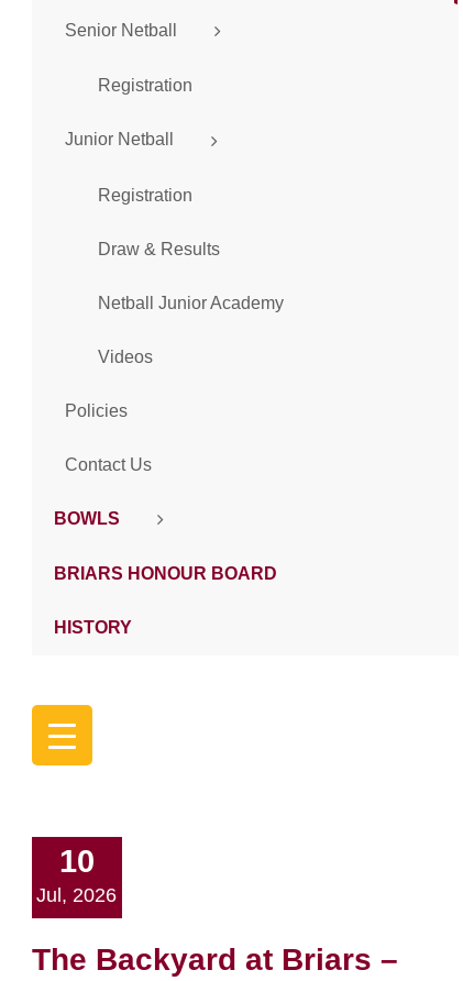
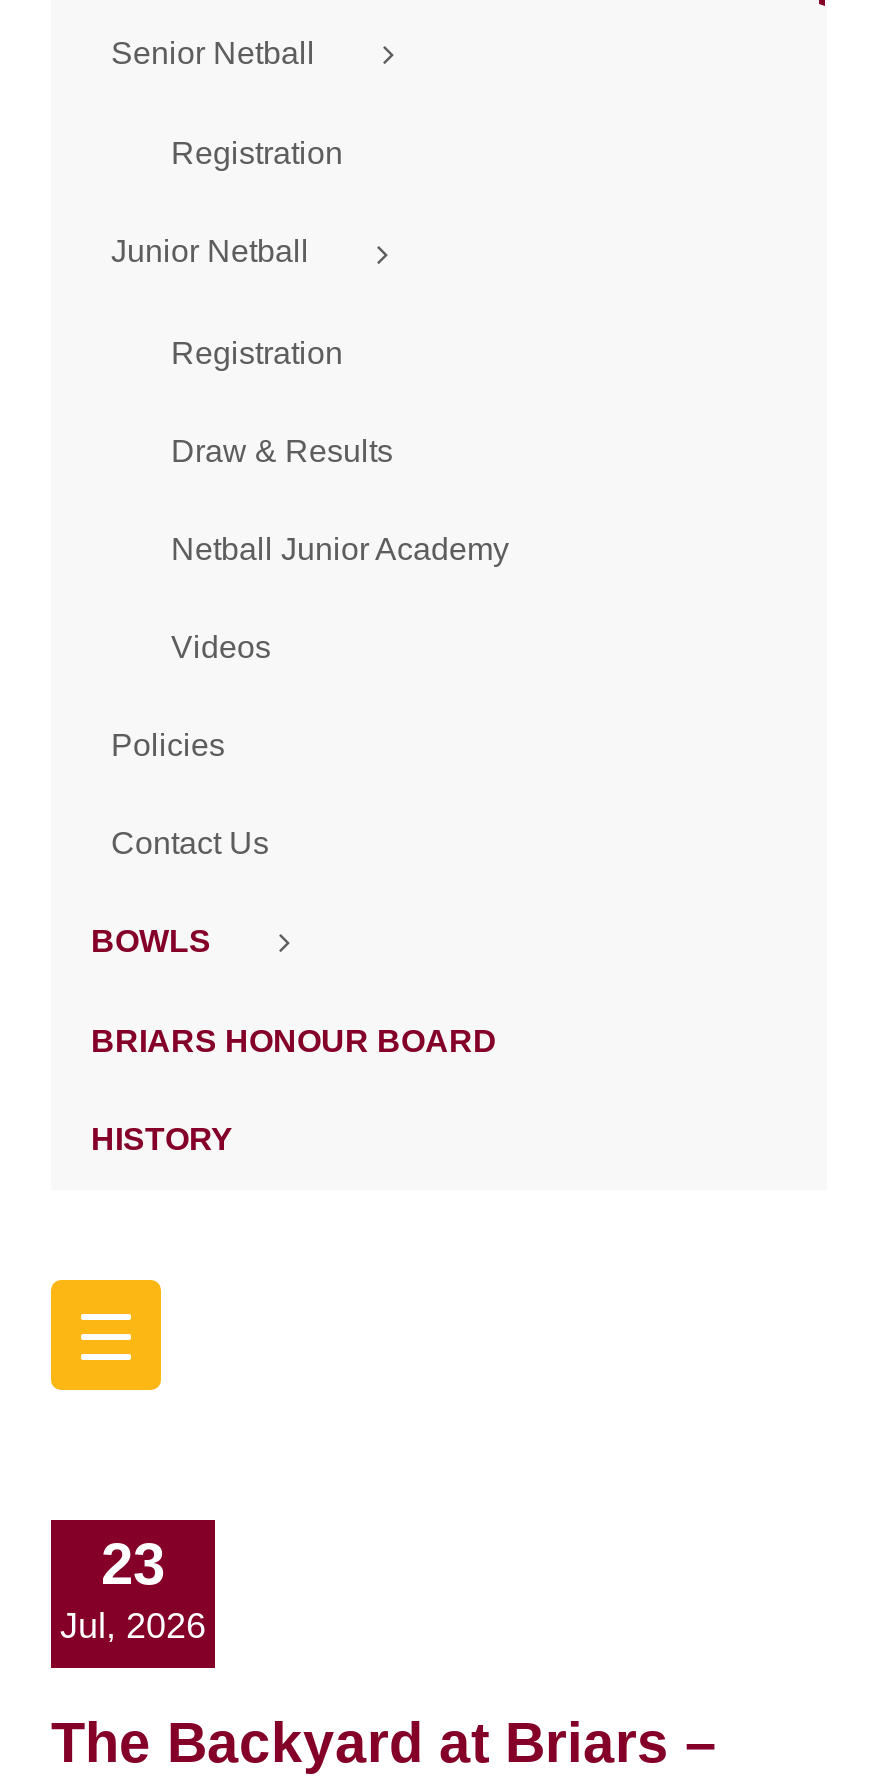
[59,843,95,879] 10 -> [101,1532,165,1596] 23

